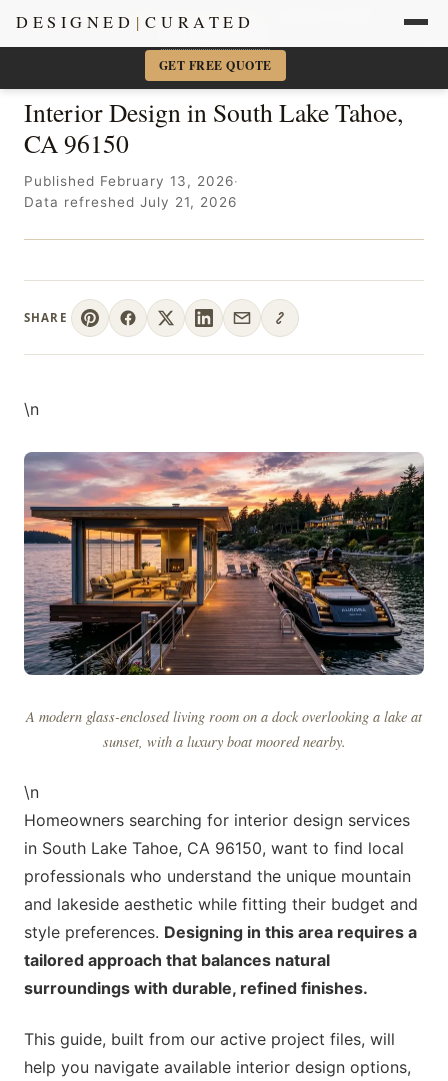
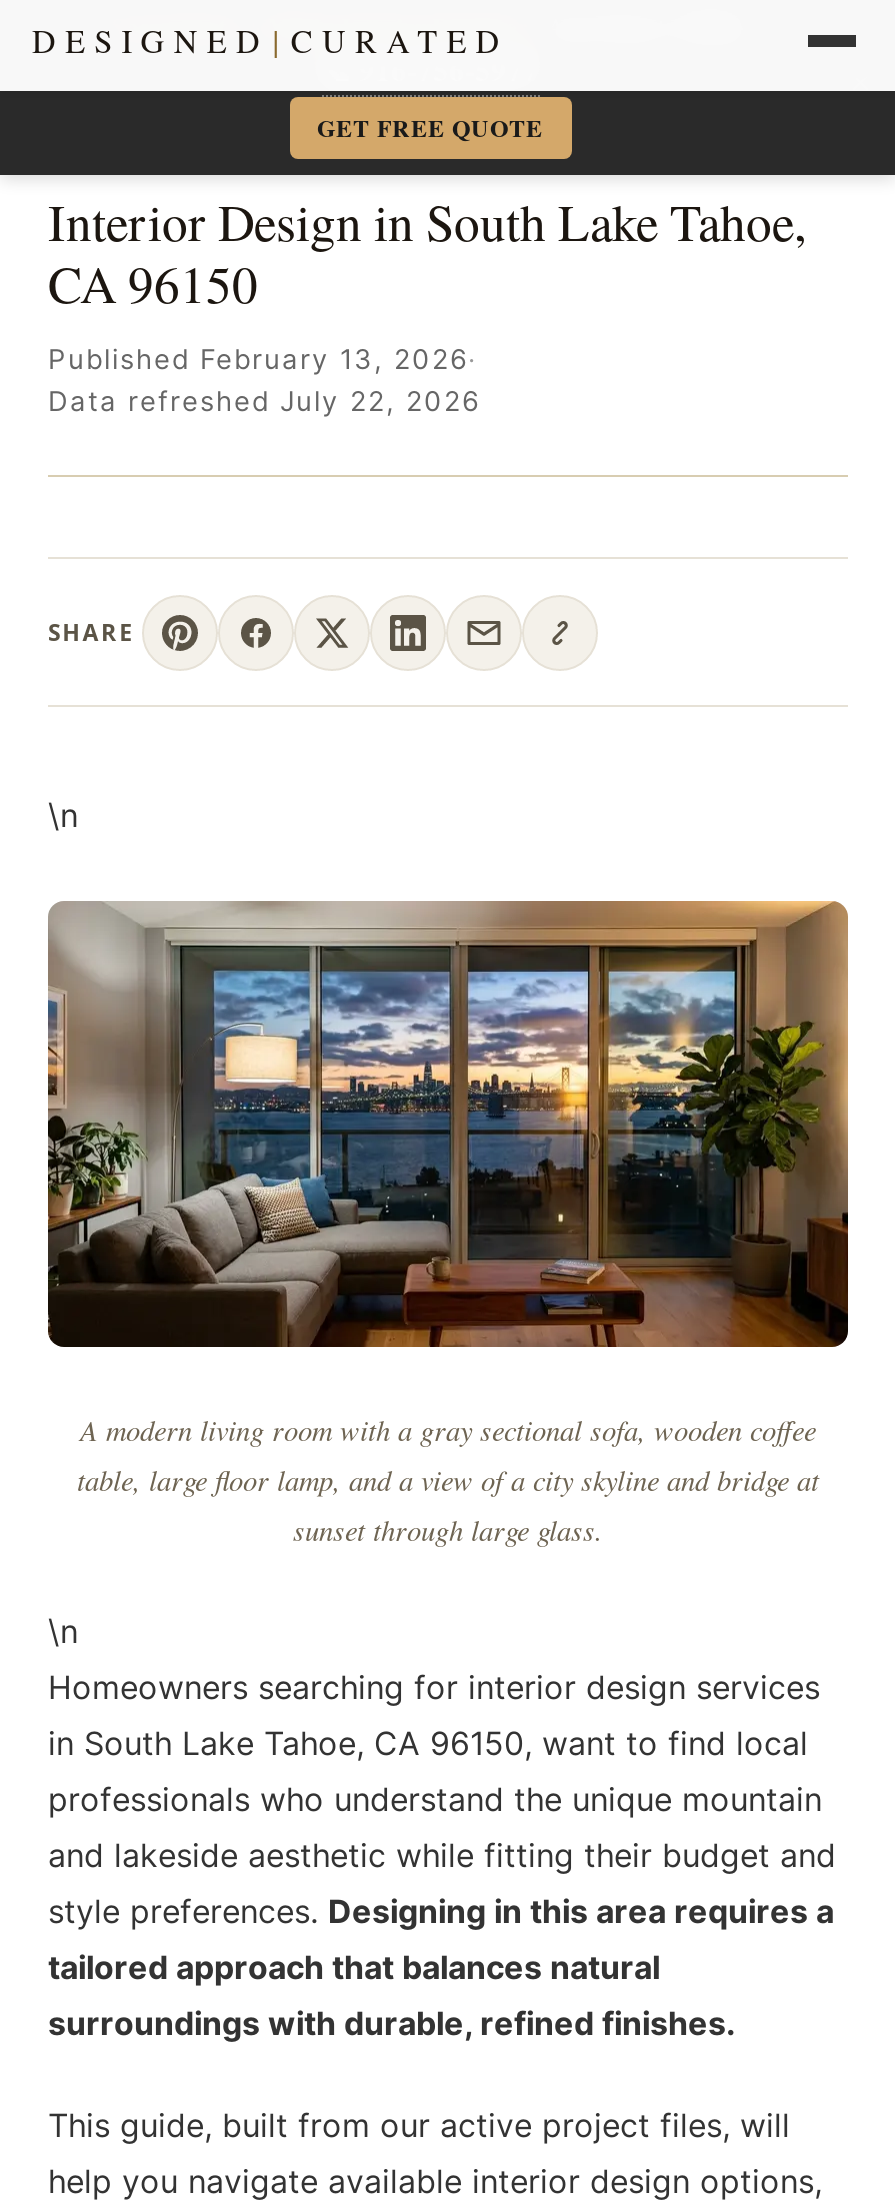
[24,194,237,210] Data refreshed July 21, 2026 -> [48,385,480,417] Data refreshed July 22, 2026
[23,452,425,751] [image] | A modern glass-enclosed living room on a dock overlooking a lake at | sunset, with a luxury boat moored nearby. -> [46,901,850,1550] [image] | A modern living room with a gray sectional sofa, wooden coffee | table, large floor lamp, and a view of a city skyline and bridge at | sunset through large glass.

